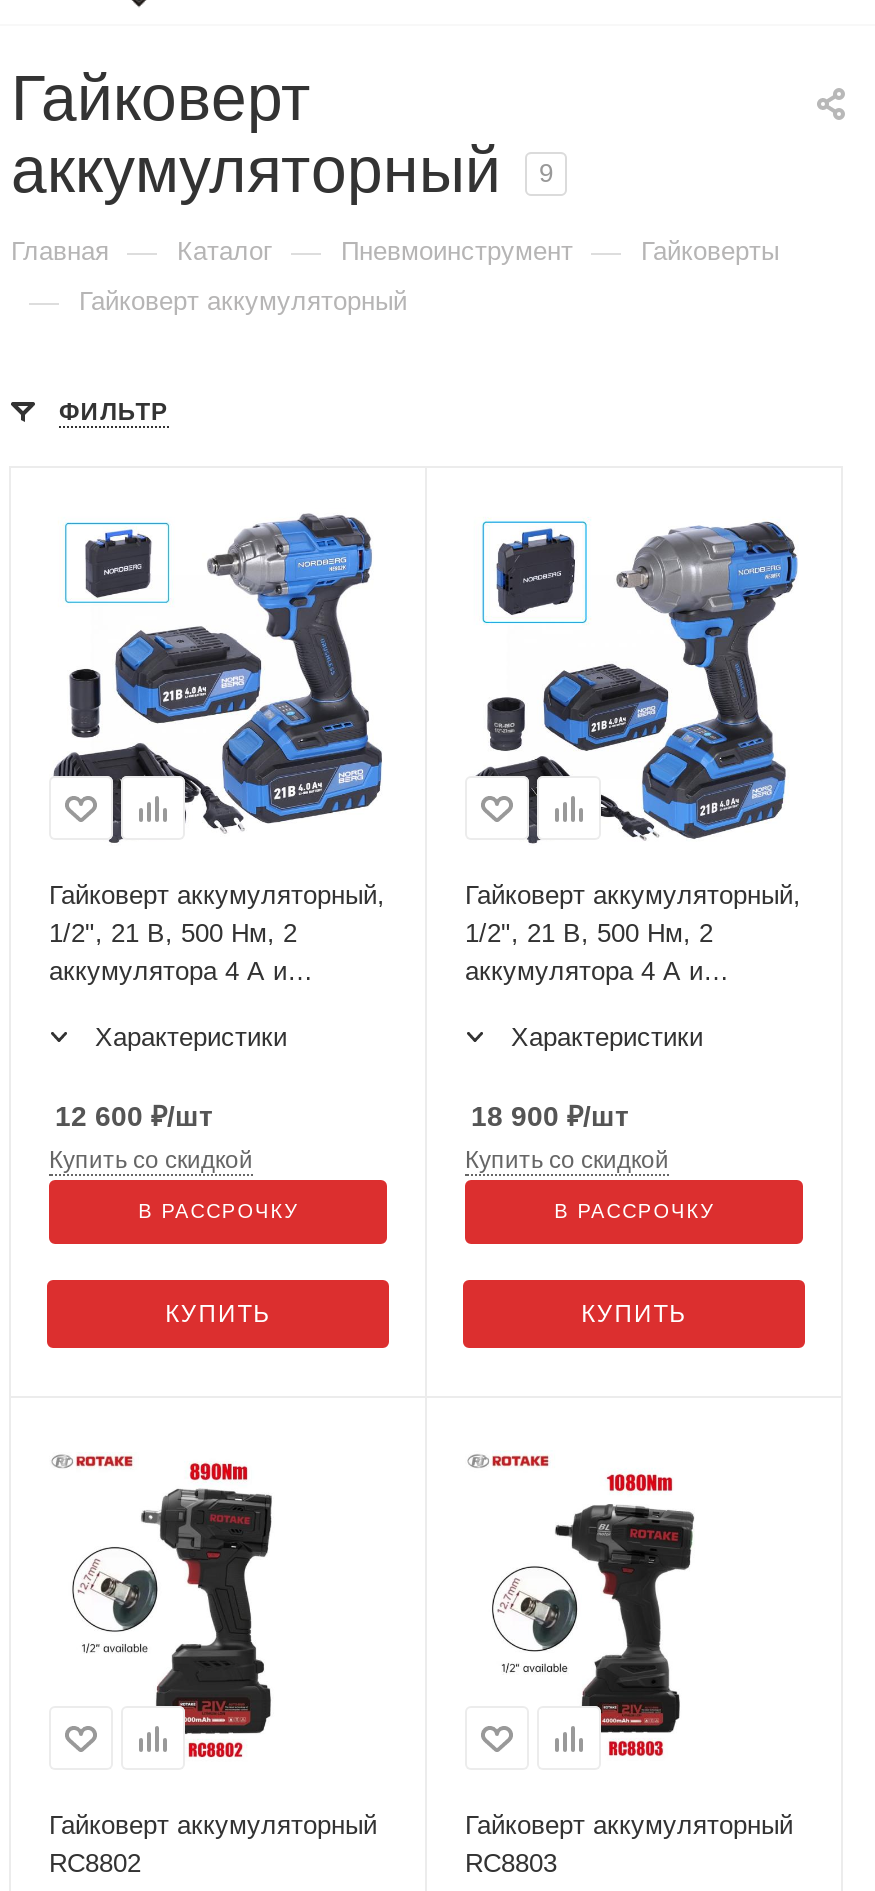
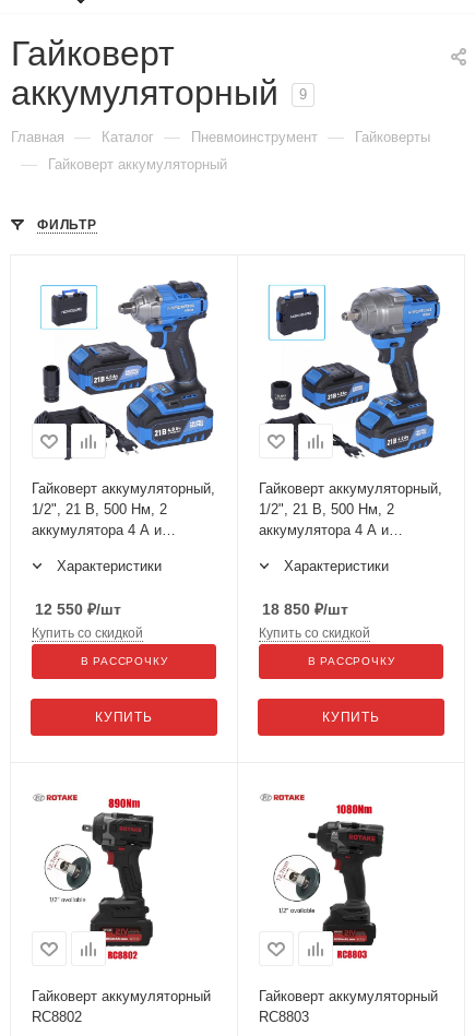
[55,1100,213,1132] 12 600 ₽/шт -> [35,600,121,618] 12 550 ₽/шт
[471,1100,629,1132] 18 900 ₽/шт -> [262,600,348,618] 18 850 ₽/шт

